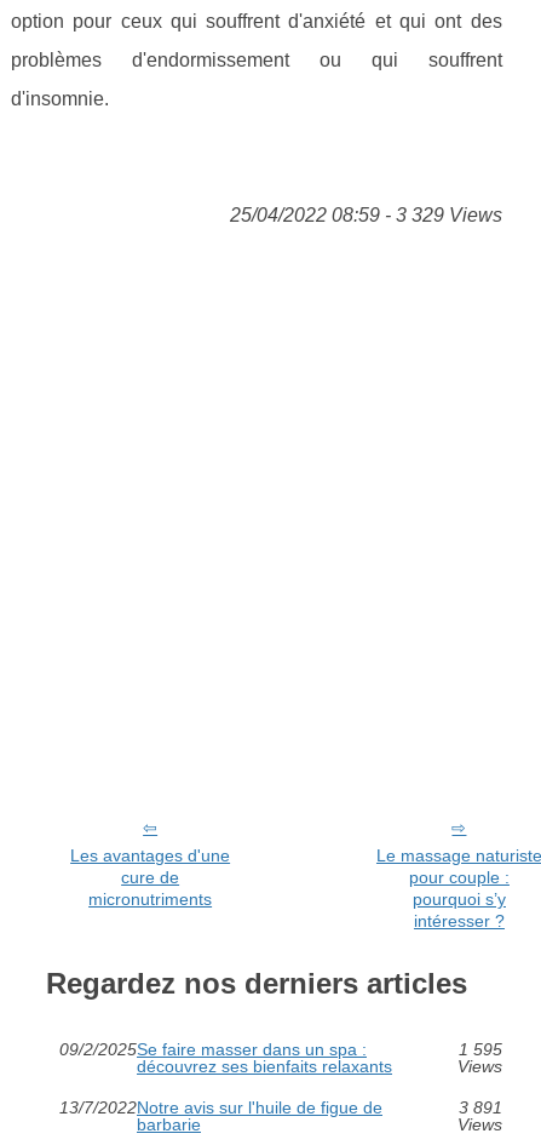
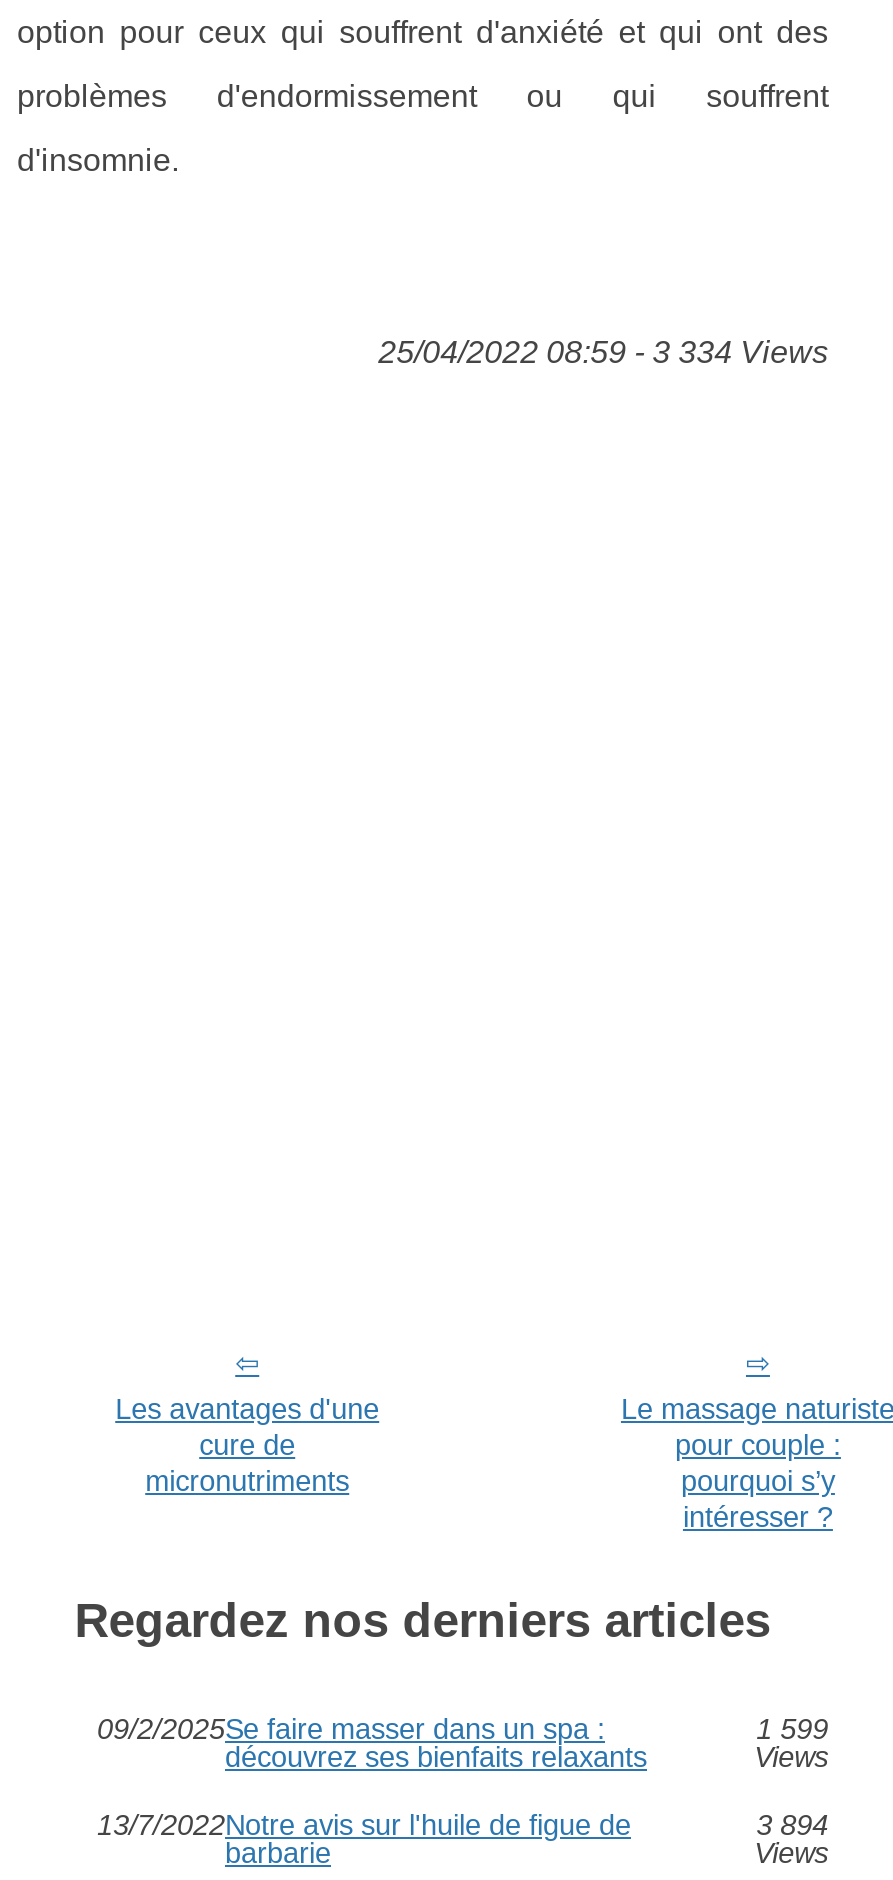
[229,204,502,225] 25/04/2022 08:59 - 3 329 Views -> [378,334,828,368] 25/04/2022 08:59 - 3 334 Views
[458,1040,502,1059] 1 595 -> [756,1713,828,1745] 1 599
[458,1098,502,1117] 3 891 -> [756,1809,828,1841] 3 894

